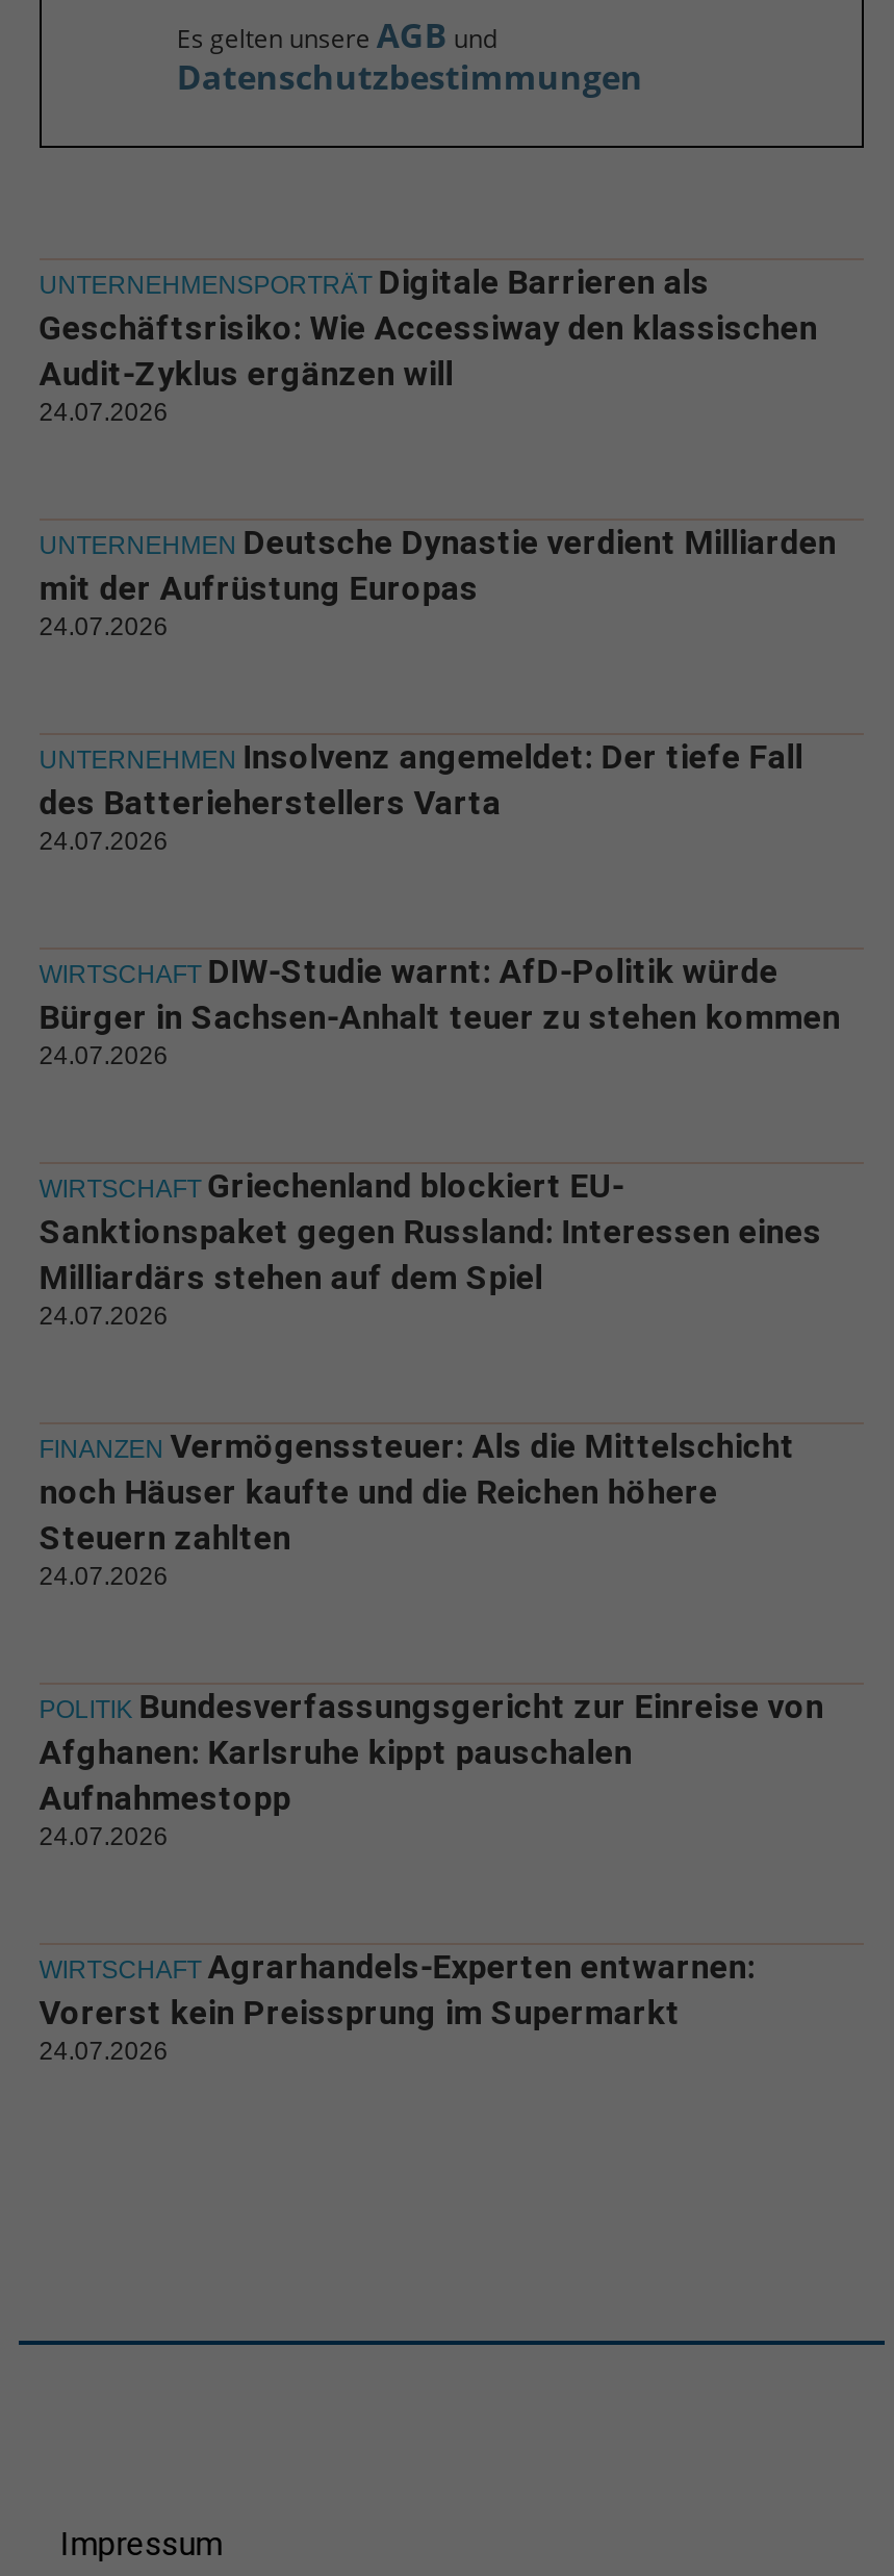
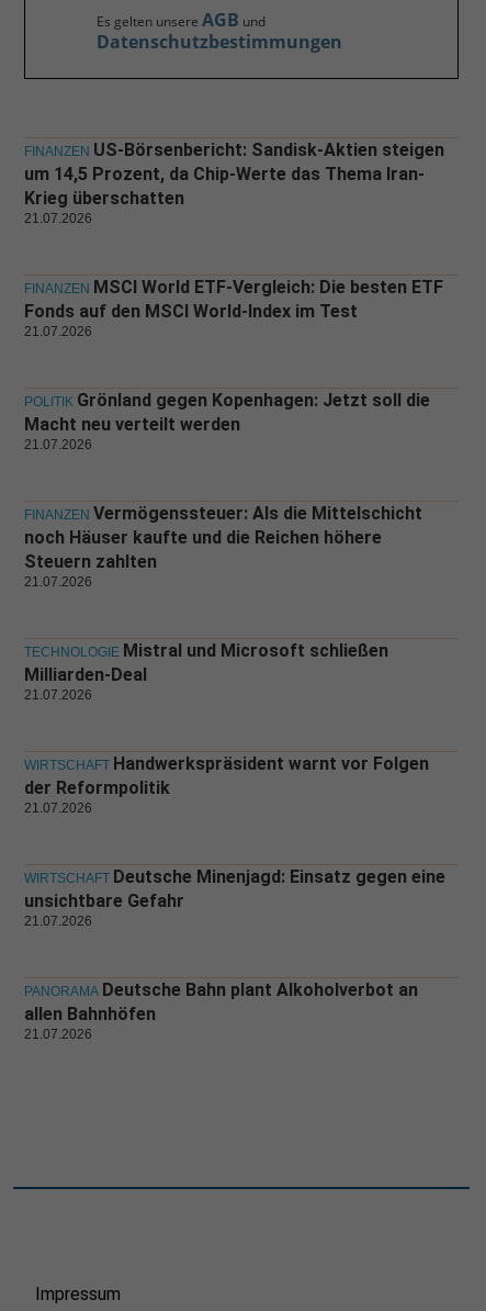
[39,263,840,1331] UNTERNEHMENSPORTRÄT Digitale Barrieren als | Geschäftsrisiko: Wie Accessiway den klassischen | Audit-Zyklus ergänzen will | 24.07.2026 | UNTERNEHMEN Deutsche Dynastie verdient Milliarden | mit der Aufrüstung Europas | 24.07.2026 | UNTERNEHMEN Insolvenz angemeldet: Der tiefe Fall | des Batterieherstellers Varta | 24.07.2026 | WIRTSCHAFT DIW-Studie warnt: AfD-Politik würde | Bürger in Sachsen-Anhalt teuer zu stehen kommen | 24.07.2026 | WIRTSCHAFT Griechenland blockiert EU- | Sanktionspaket gegen Russland: Interessen eines | Milliardärs stehen auf dem Spiel | 24.07.2026 -> [24,140,444,453] FINANZEN US-Börsenbericht: Sandisk-Aktien steigen | um 14,5 Prozent, da Chip-Werte das Thema Iran- | Krieg überschatten | 21.07.2026 | FINANZEN MSCI World ETF-Vergleich: Die besten ETF | Fonds auf den MSCI World-Index im Test | 21.07.2026 | POLITIK Grönland gegen Kopenhagen: Jetzt soll die | Macht neu verteilt werden | 21.07.2026
moved [39,1427,795,1558] -> [24,503,422,572]: FINANZEN Vermögenssteuer: Als die Mittelschicht | noch Häuser kaufte und die Reichen höhere | Steuern zahlten
[39,1562,824,2066] 24.07.2026 | POLITIK Bundesverfassungsgericht zur Einreise von | Afghanen: Karlsruhe kippt pauschalen | Aufnahmestopp | 24.07.2026 | WIRTSCHAFT Agrarhandels-Experten entwarnen: | Vorerst kein Preissprung im Supermarkt | 24.07.2026 -> [24,574,445,1042] 21.07.2026 | TECHNOLOGIE Mistral und Microsoft schließen | Milliarden-Deal | 21.07.2026 | WIRTSCHAFT Handwerkspräsident warnt vor Folgen | der Reformpolitik | 21.07.2026 | WIRTSCHAFT Deutsche Minenjagd: Einsatz gegen eine | unsichtbare Gefahr | 21.07.2026 | PANORAMA Deutsche Bahn plant Alkoholverbot an | allen Bahnhöfen | 21.07.2026

